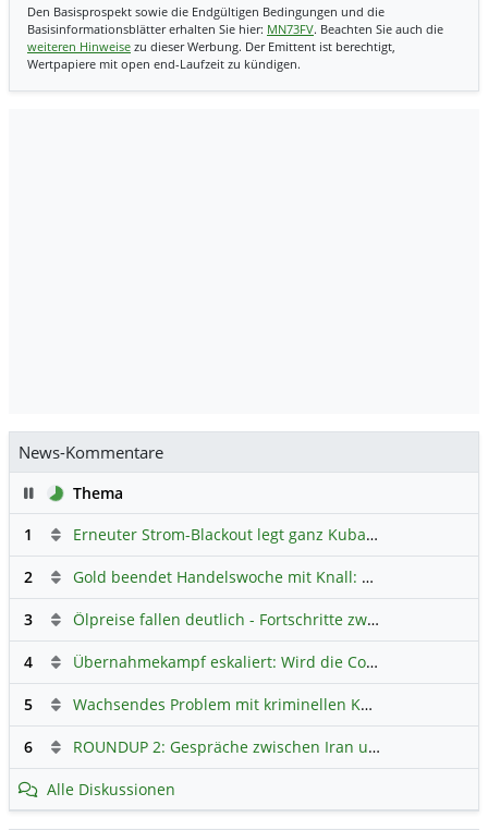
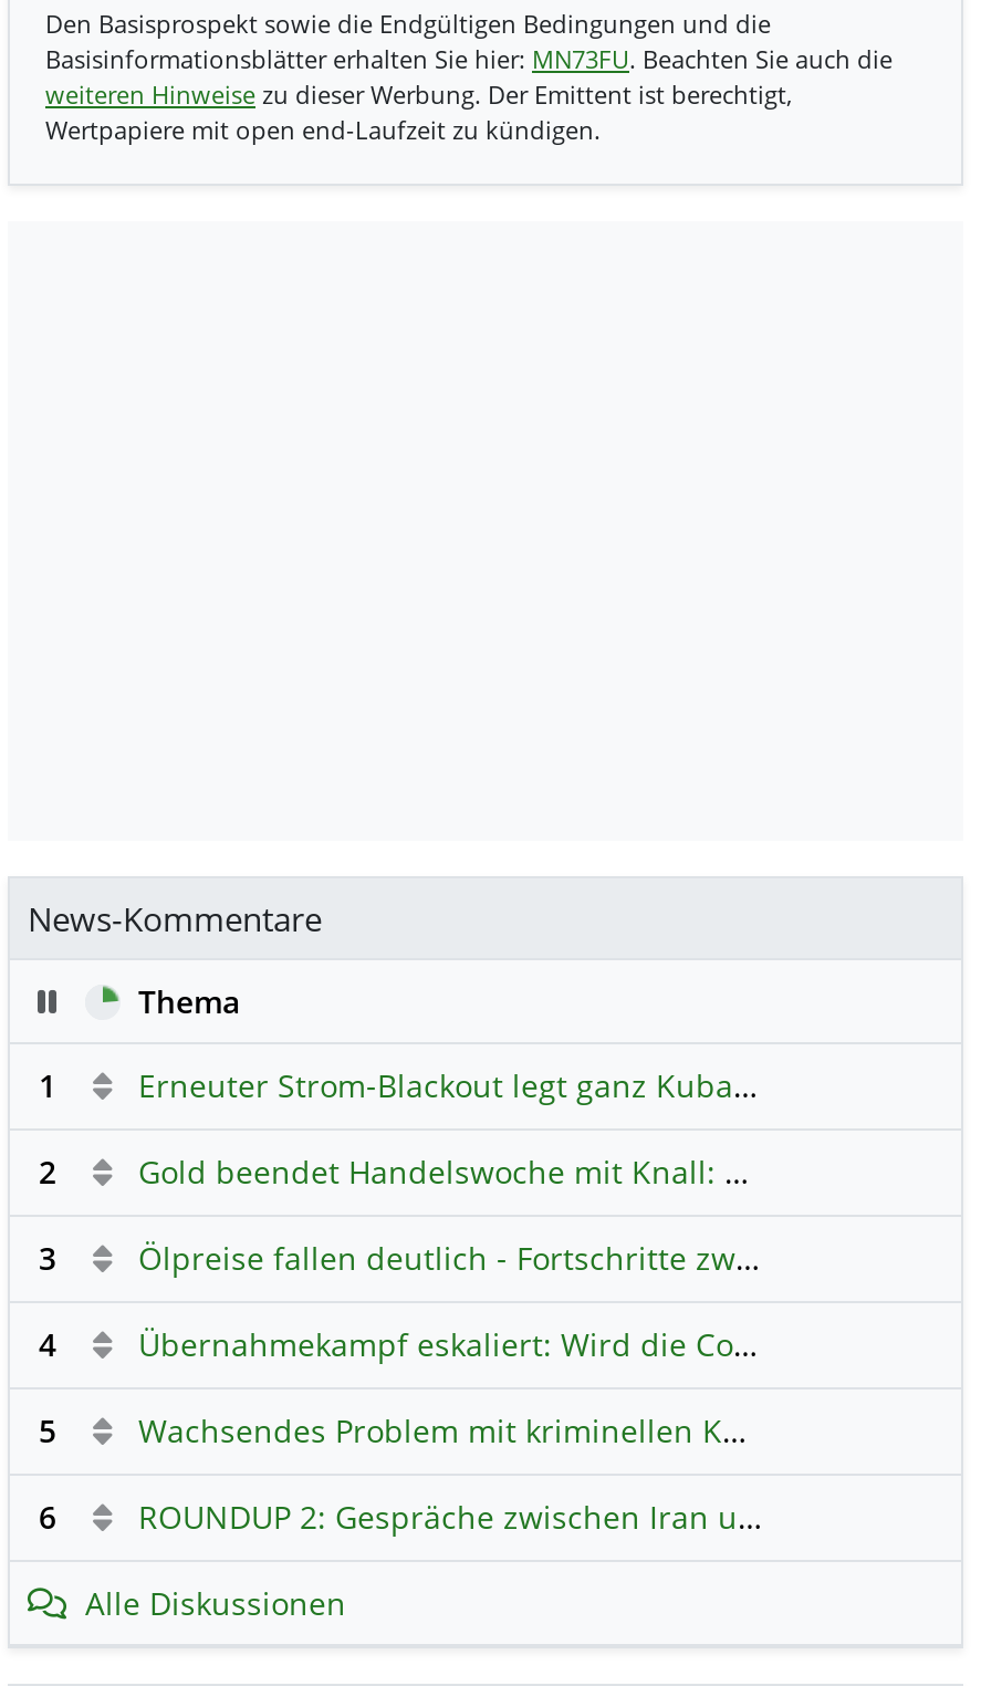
[27,21,443,37] Basisinformationsblätter erhalten Sie hier: MN73FV. Beachten Sie auch die -> [45,42,893,75] Basisinformationsblätter erhalten Sie hier: MN73FU. Beachten Sie auch die

